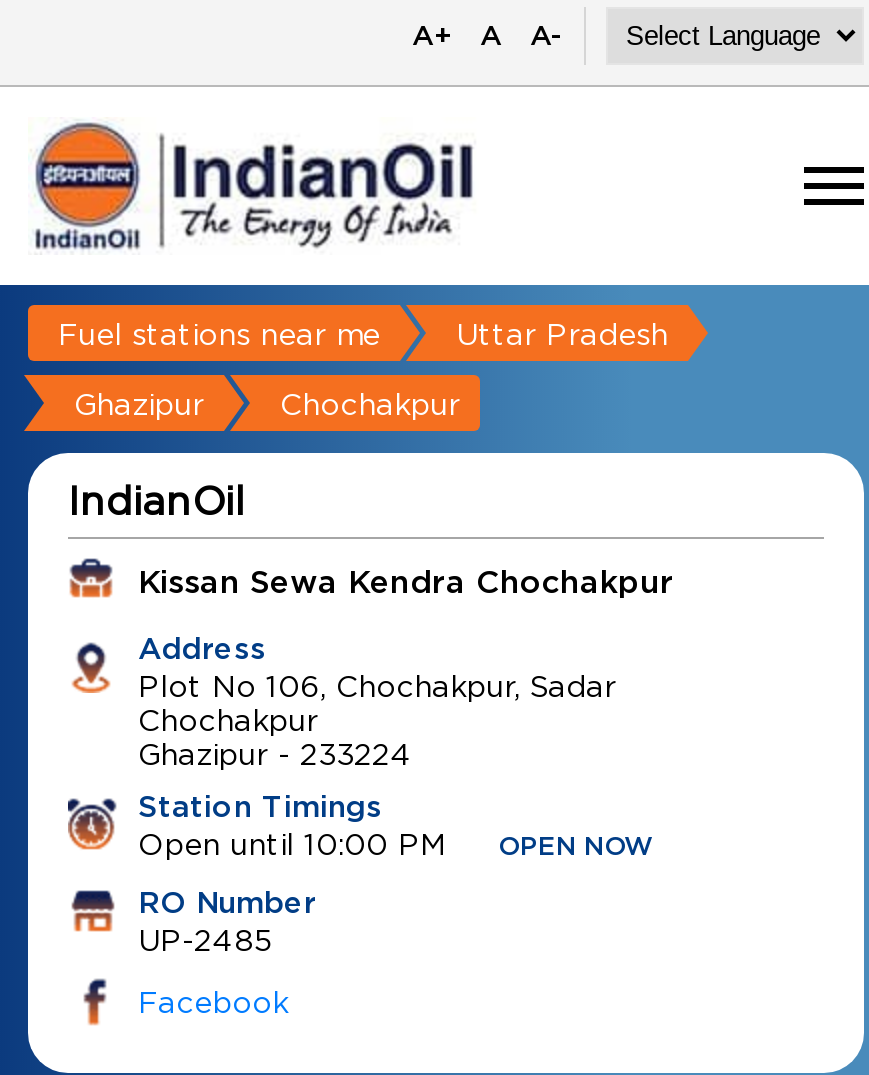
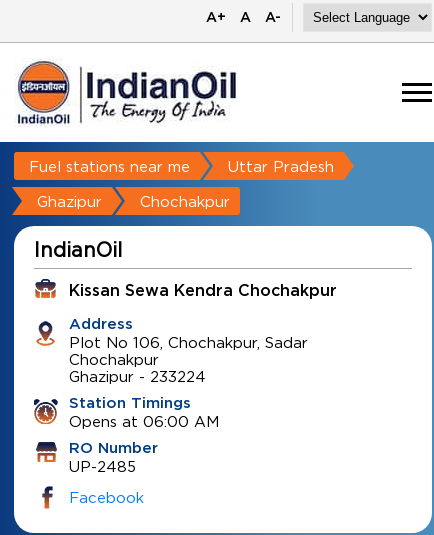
[138,827,654,861] Open until 10:00 PM | OPEN NOW -> [69,413,219,429] Opens at 06:00 AM

